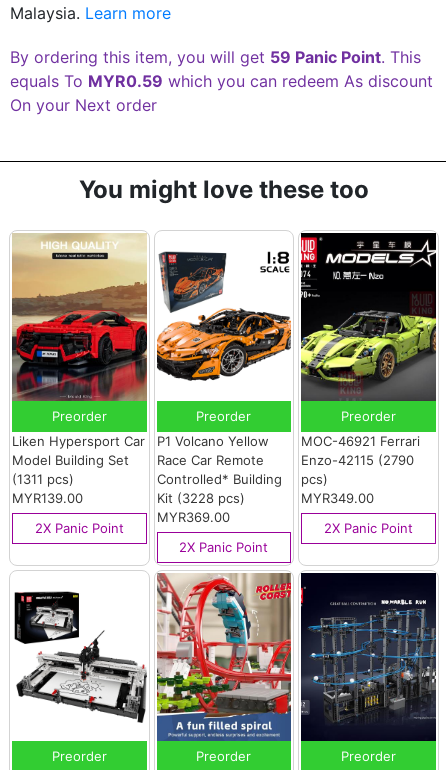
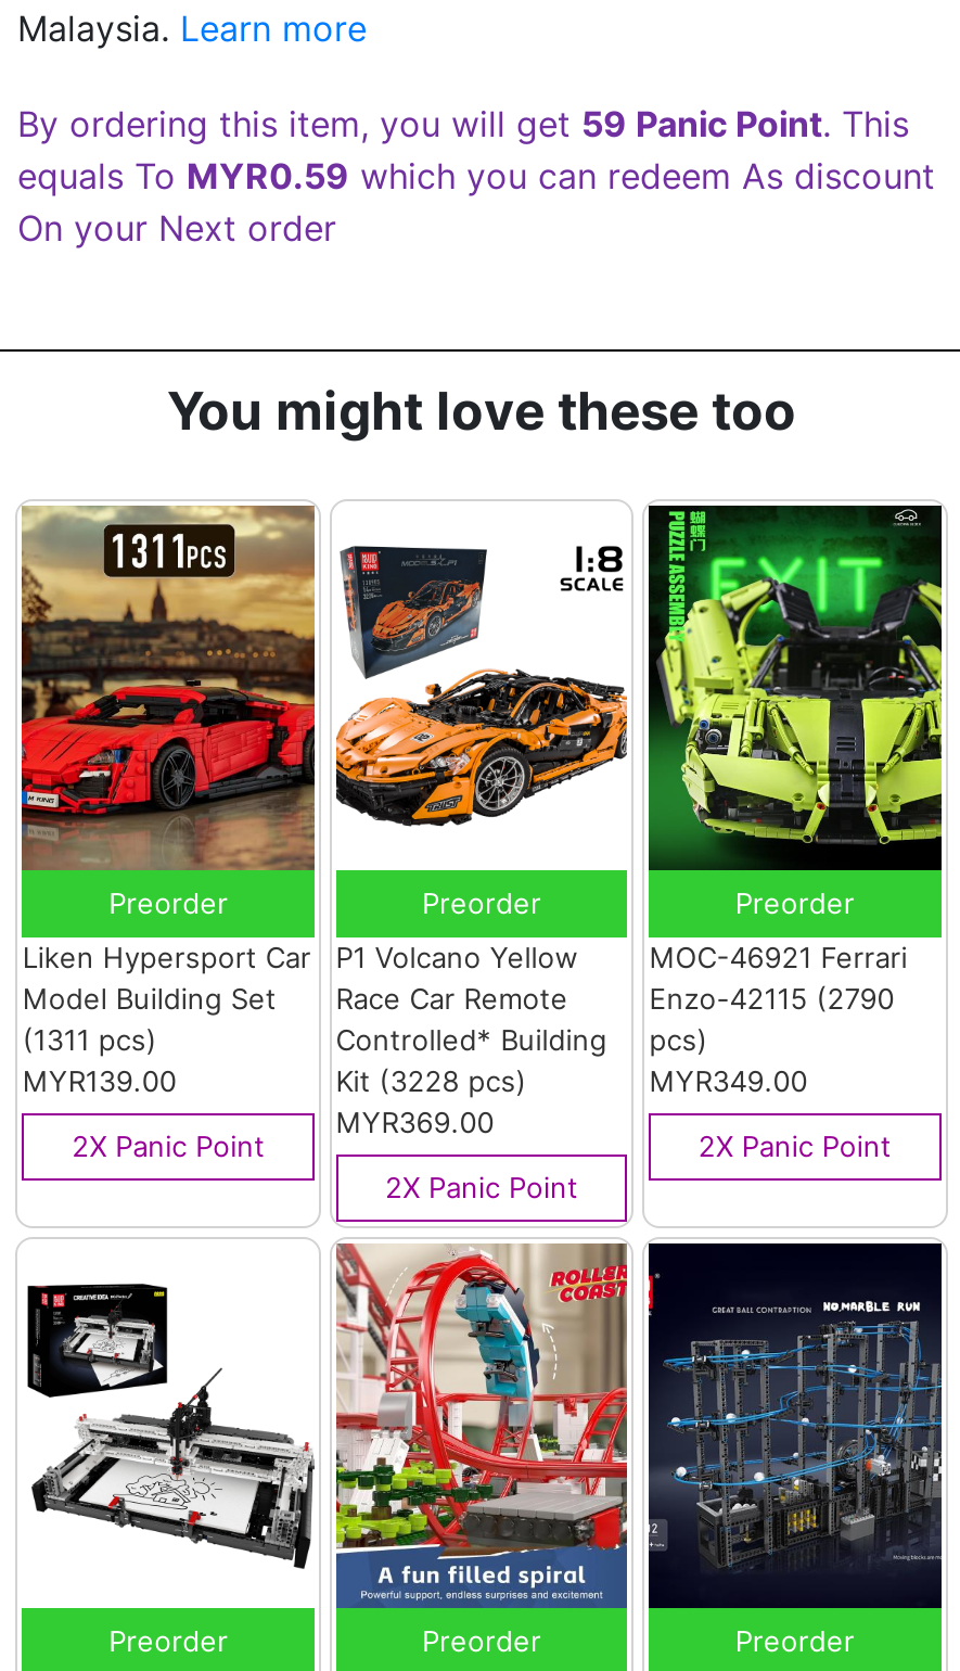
[11,233,148,401] [image] -> [20,506,317,870] [image]
[300,233,437,401] [image] -> [647,506,944,870] [image]

